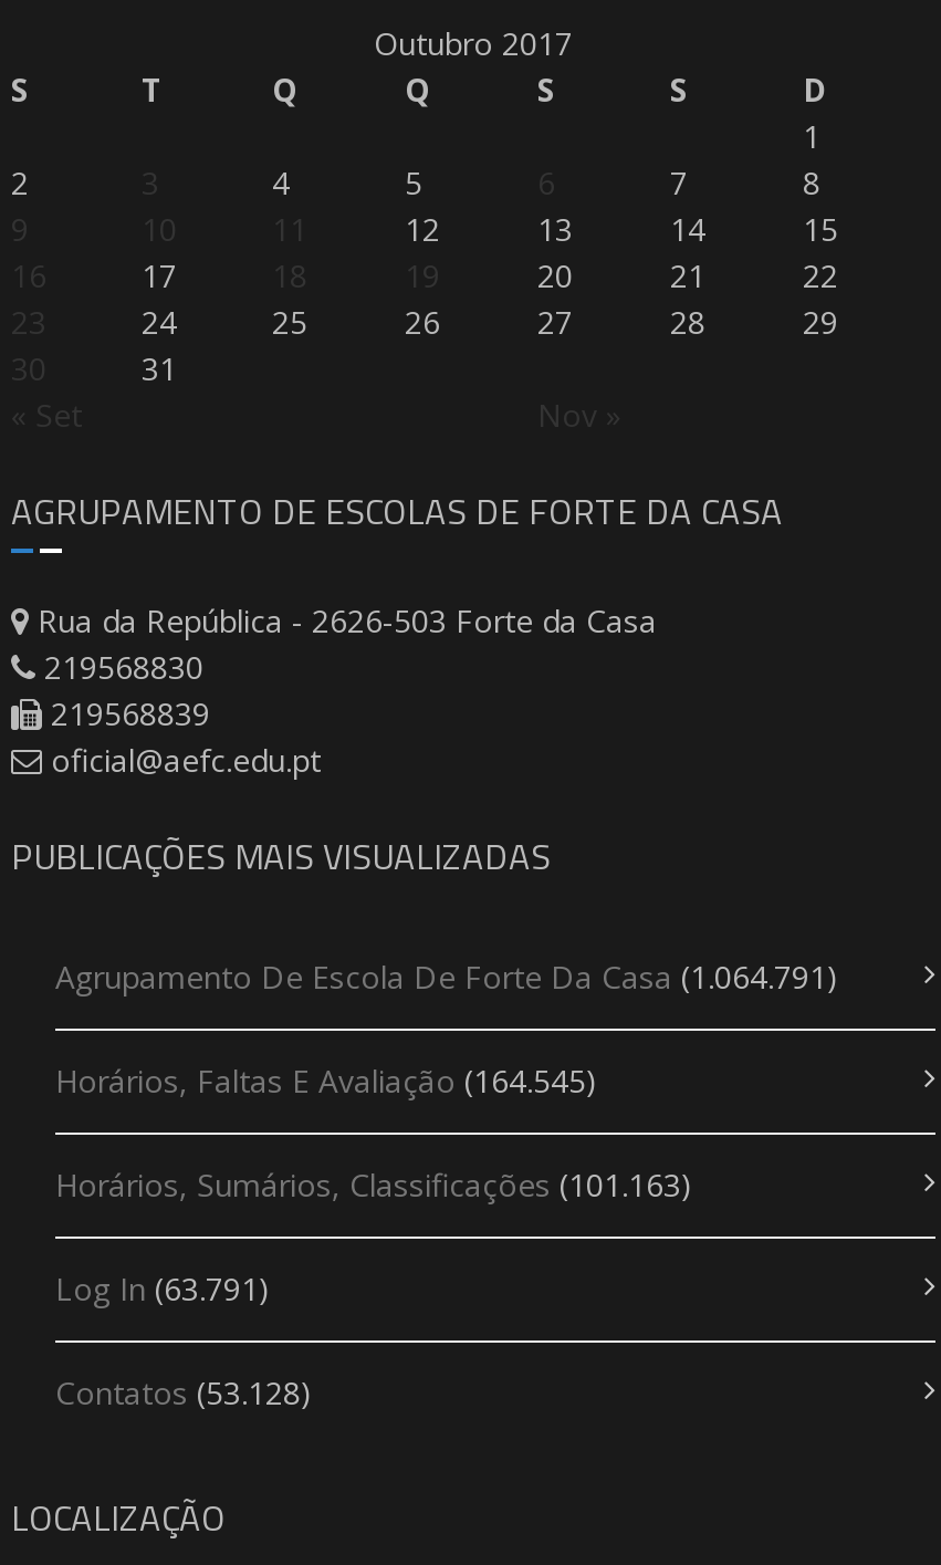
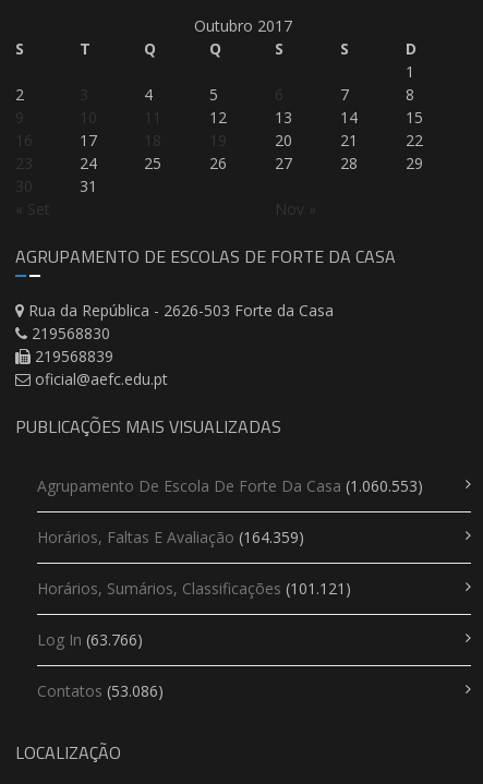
[55,956,838,998] Agrupamento De Escola De Forte Da Casa (1.064.791) -> [37,476,423,496] Agrupamento De Escola De Forte Da Casa (1.060.553)
[55,1060,597,1102] Horários, Faltas E Avaliação (164.545) -> [37,527,304,548] Horários, Faltas E Avaliação (164.359)
[55,1164,692,1206] Horários, Sumários, Classificações (101.163) -> [37,578,351,599] Horários, Sumários, Classificações (101.121)
[55,1268,270,1310] Log In (63.791) -> [37,629,143,650] Log In (63.766)
[55,1372,312,1414] Contatos (53.128) -> [37,681,164,701] Contatos (53.086)

